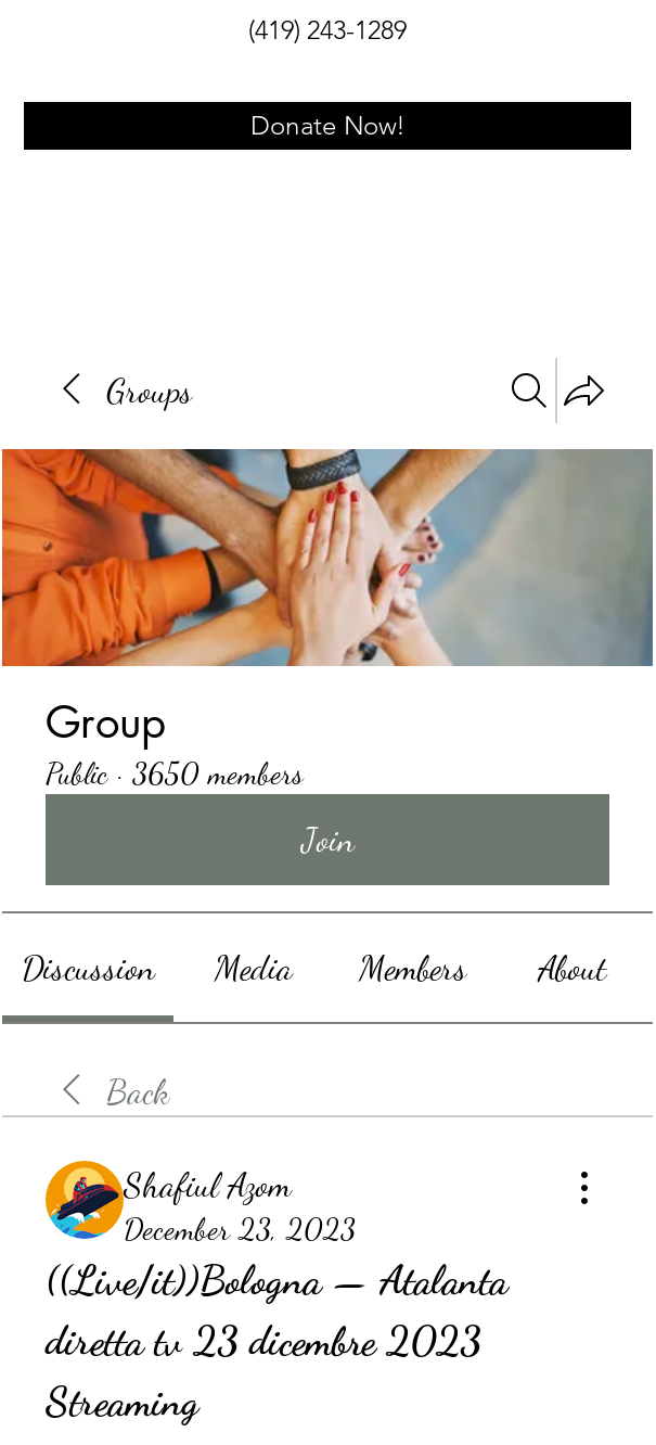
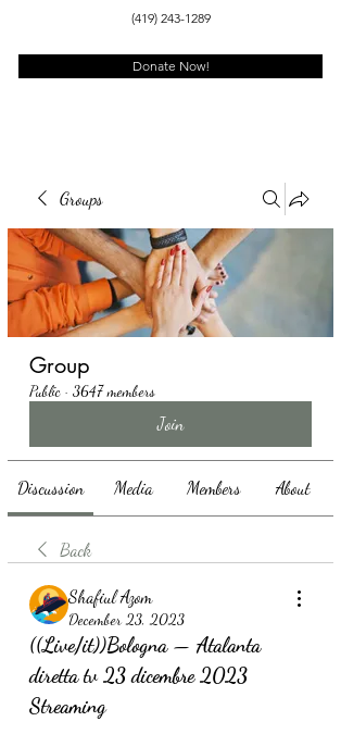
[46,755,304,792] Public · 3650 members -> [29,382,155,400] Public · 3647 members

